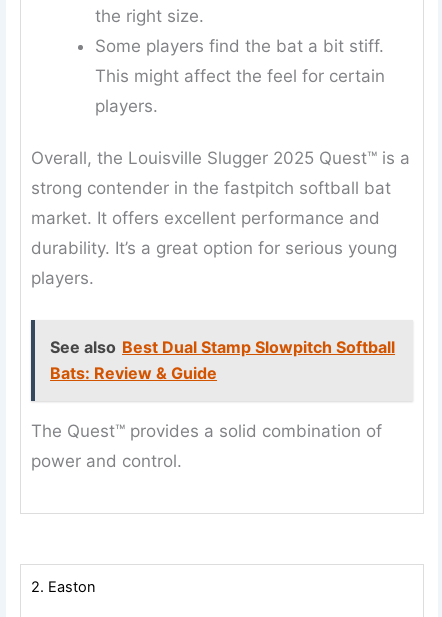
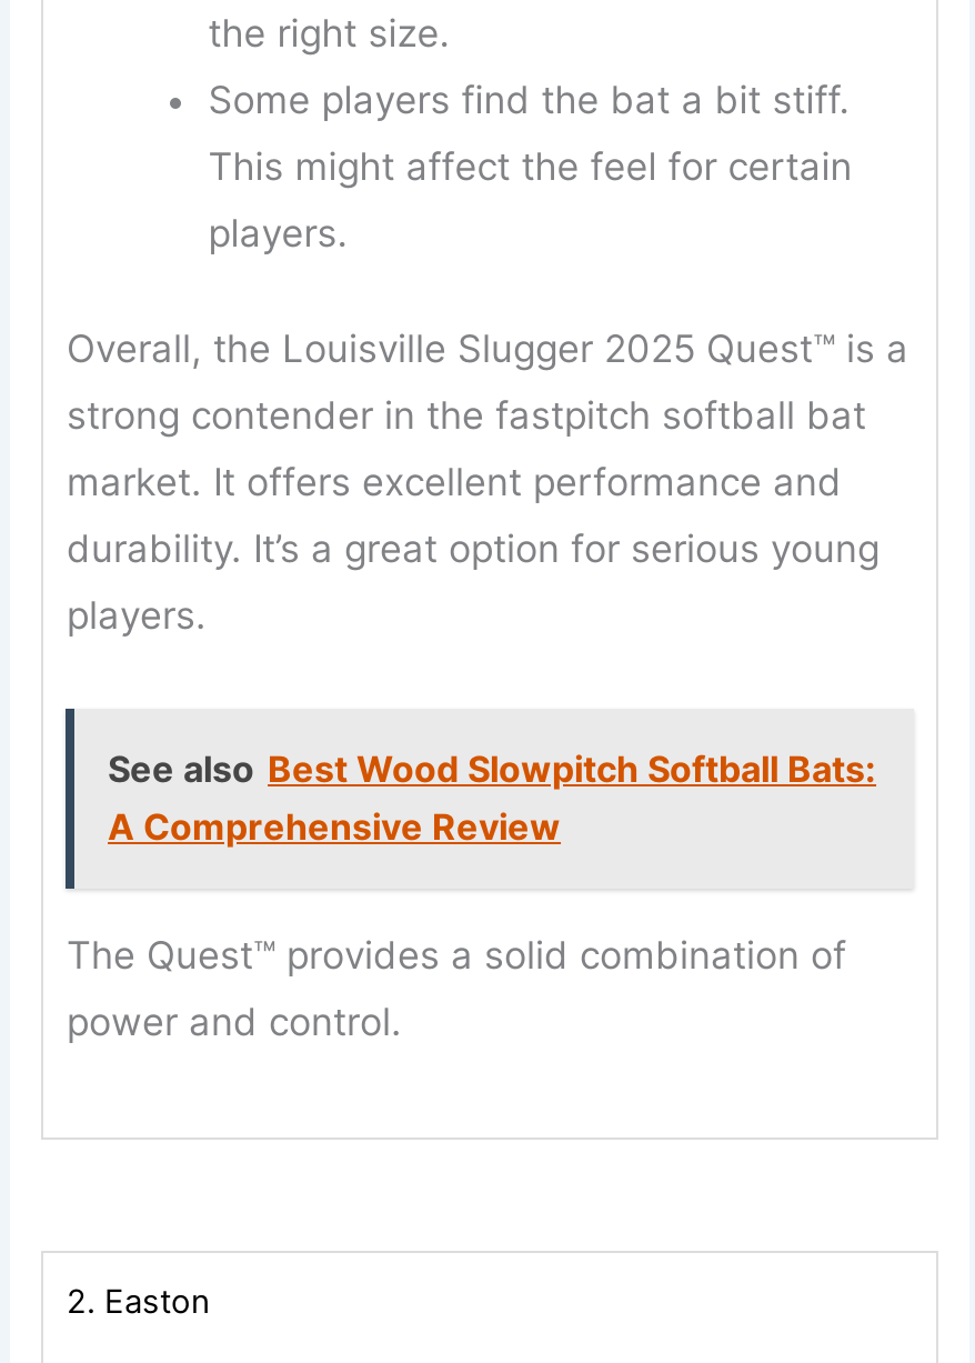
[50,337,395,383] See also Best Dual Stamp Slowpitch Softball | Bats: Review & Guide -> [108,747,876,850] See also Best Wood Slowpitch Softball Bats: | A Comprehensive Review

